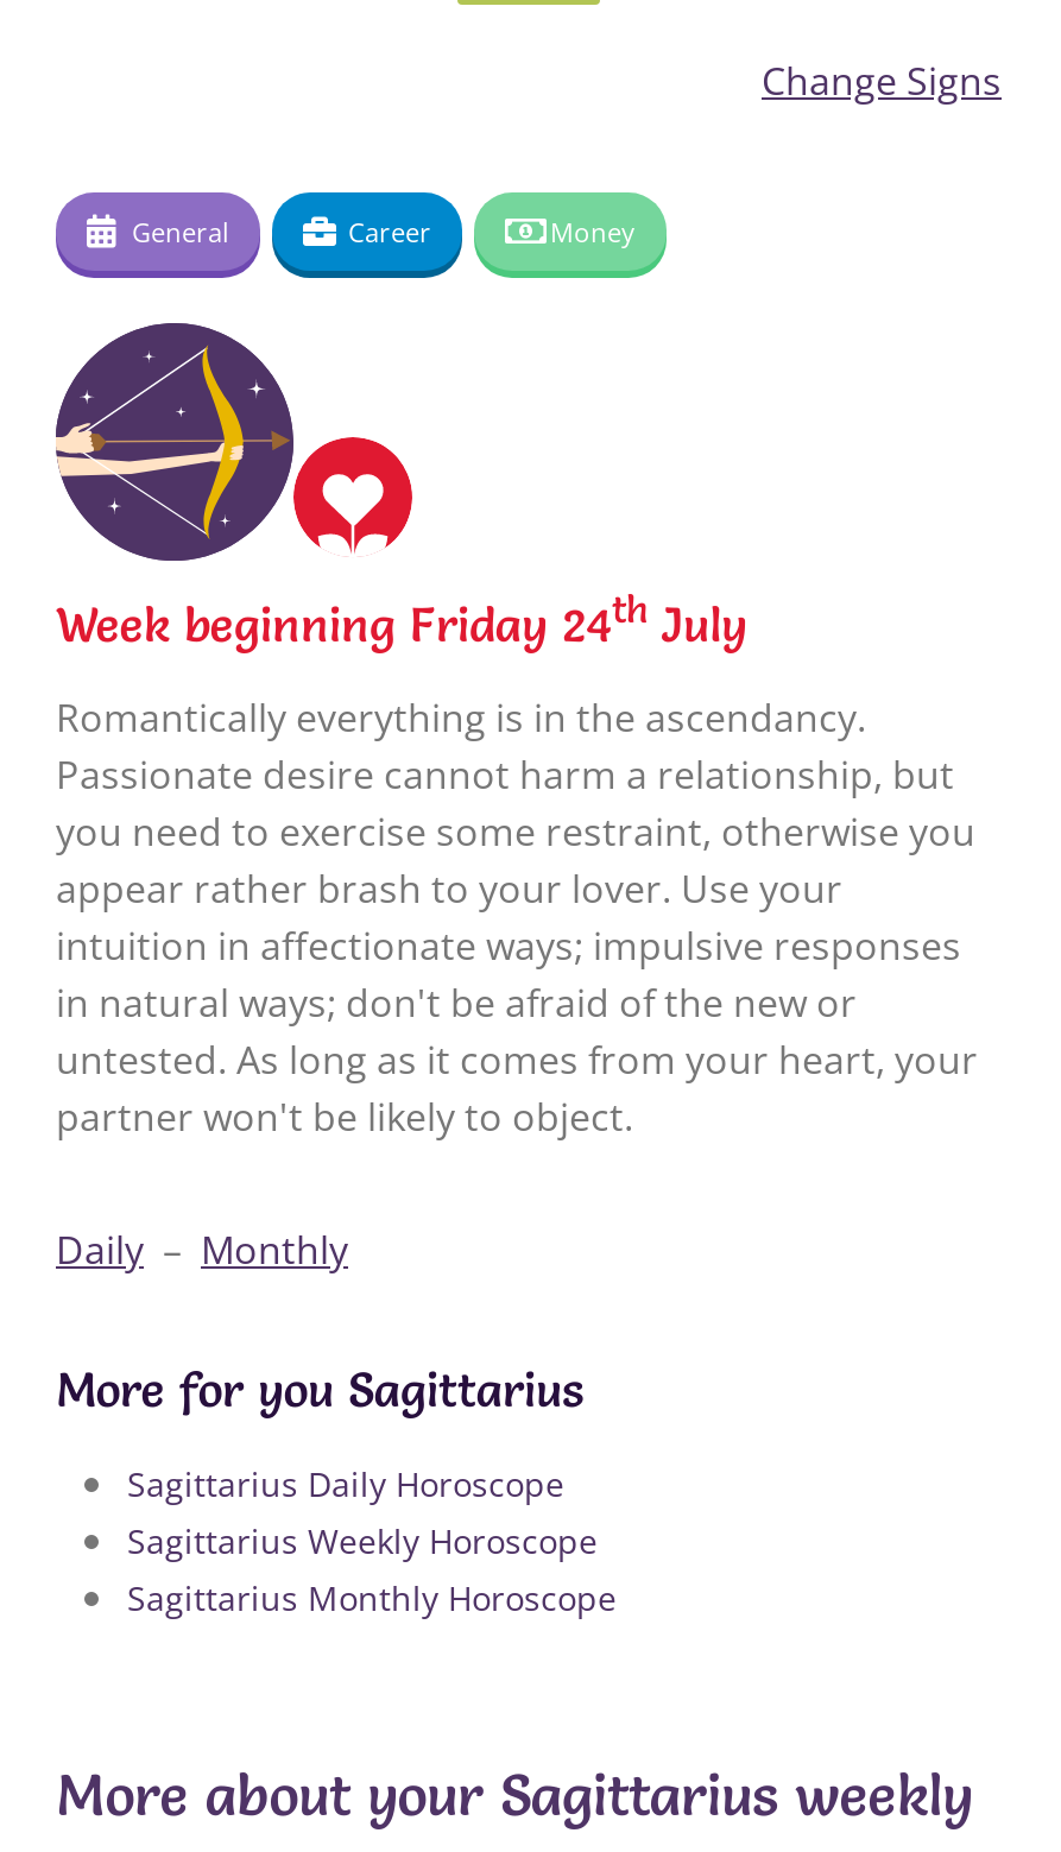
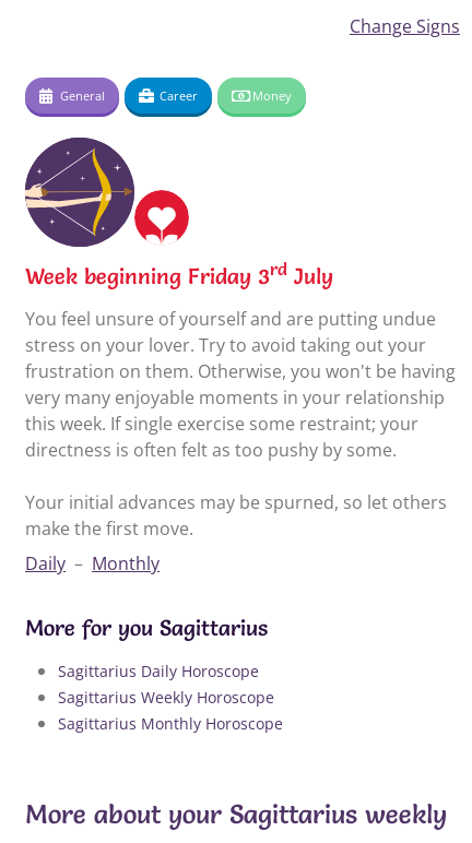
[56,584,978,1143] Week beginning Friday 24th July | Romantically everything is in the ascendancy. | Passionate desire cannot harm a relationship, but | you need to exercise some restraint, otherwise you | appear rather brash to your lover. Use your | intuition in affectionate ways; impulsive responses | in natural ways; don't be afraid of the new or | untested. As long as it comes from your heart, your | partner won't be likely to object. -> [25,258,456,540] Week beginning Friday 3rd July | You feel unsure of yourself and are putting undue | stress on your lover. Try to avoid taking out your | frustration on them. Otherwise, you won't be having | very many enjoyable moments in your relationship | this week. If single exercise some restraint; your | directness is often felt as too pushy by some. | Your initial advances may be spurned, so let others | make the first move.

